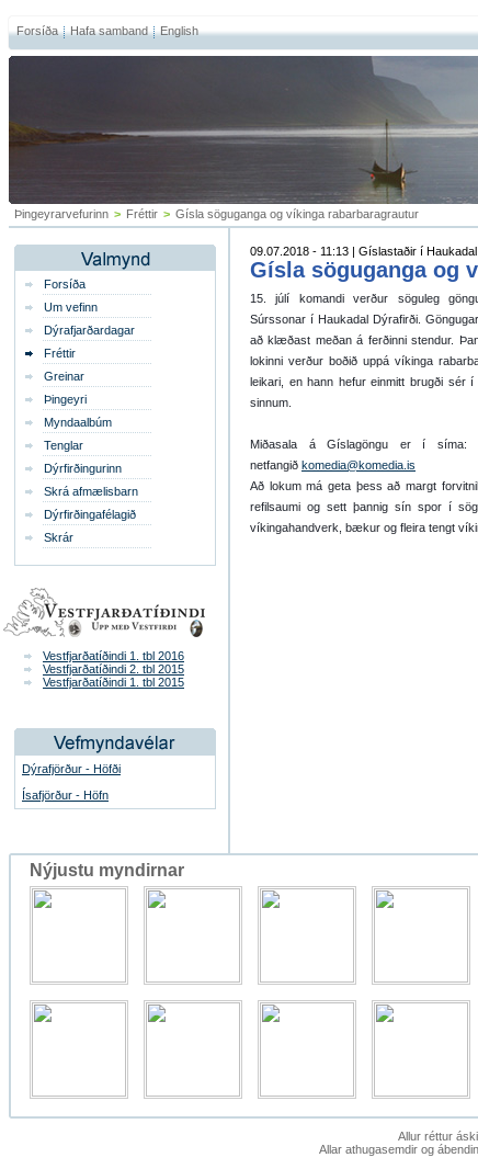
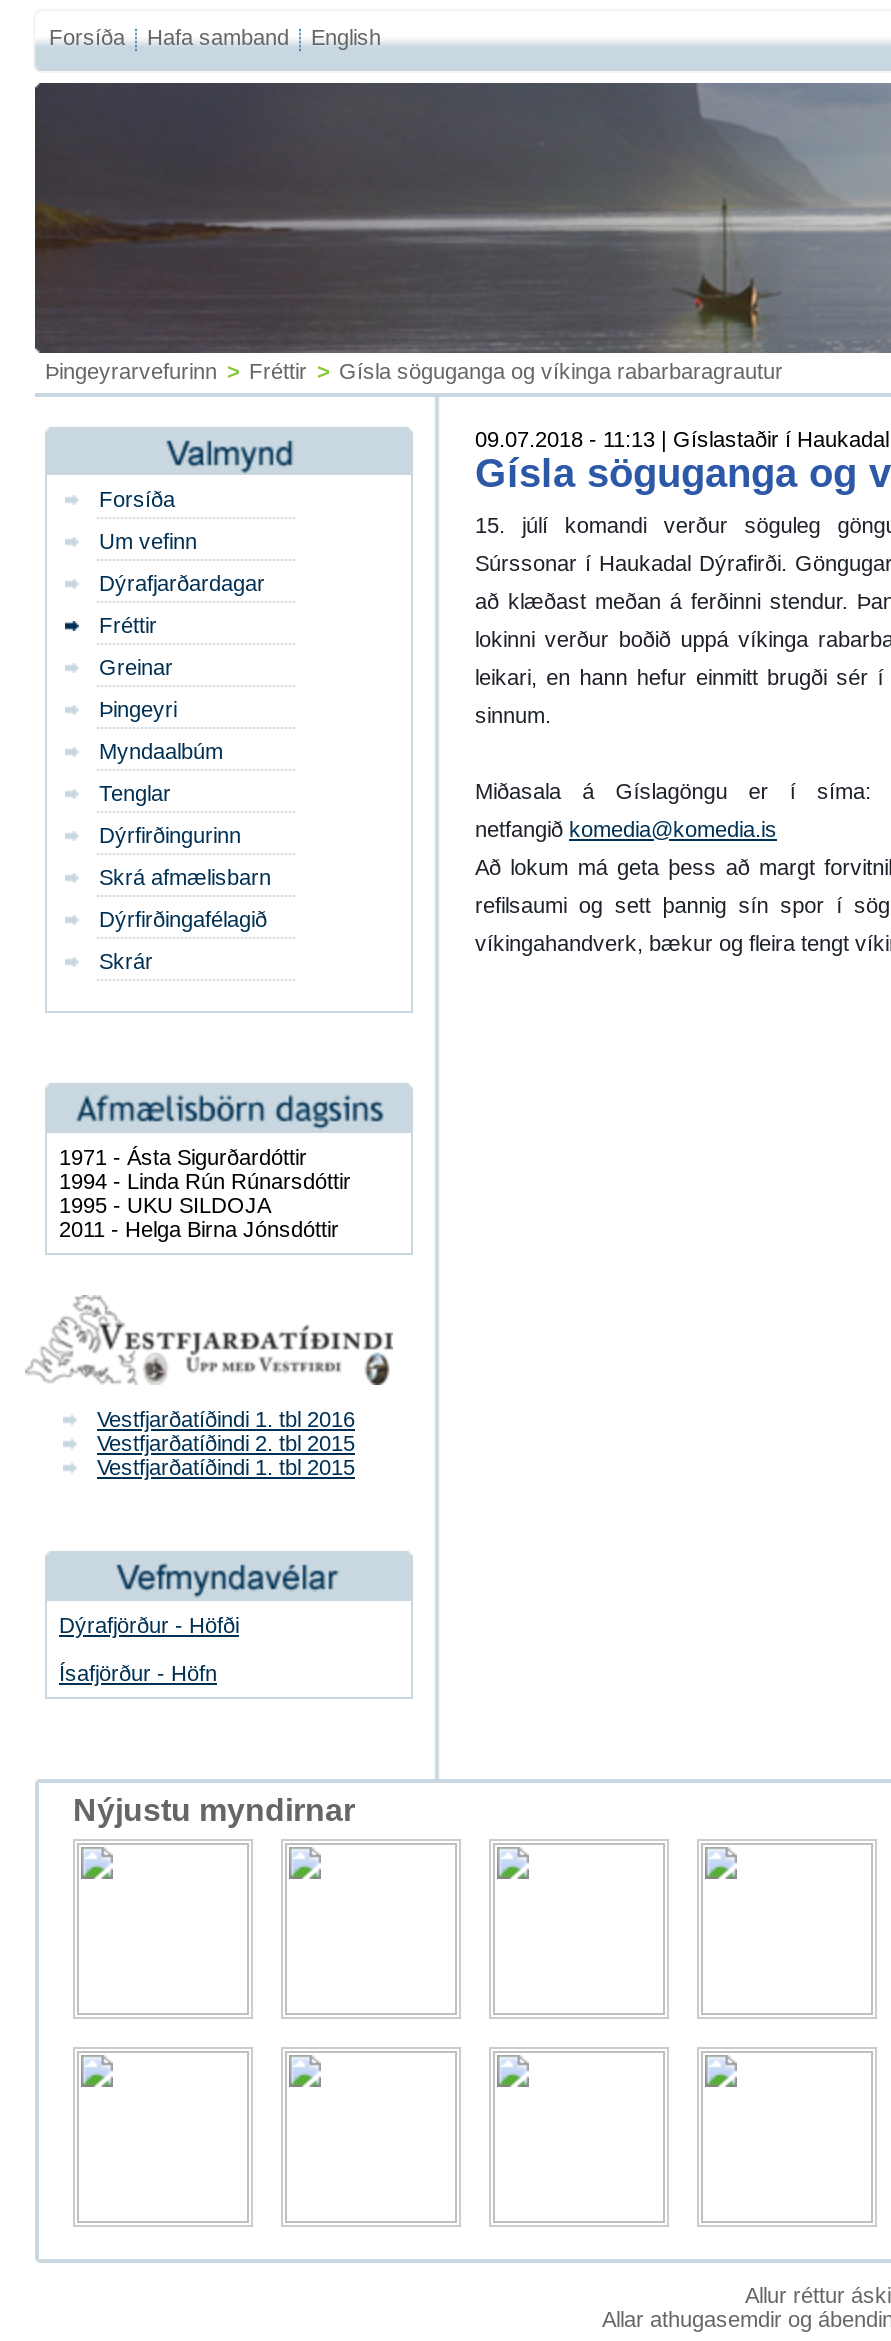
none -> [47,1067,411,1241] [image] | 1971 - Ásta Sigurðardóttir | 1994 - Linda Rún Rúnarsdóttir | 1995 - UKU SILDOJA | 2011 - Helga Birna Jónsdóttir

